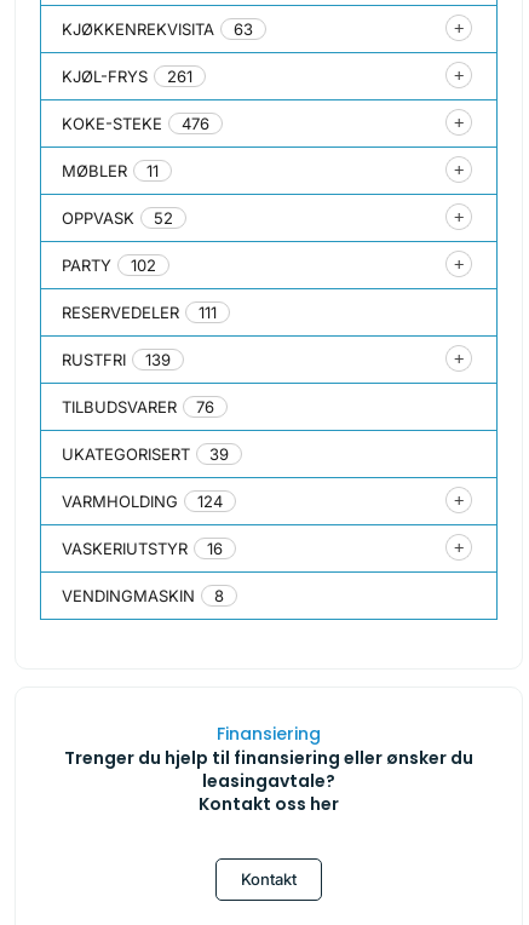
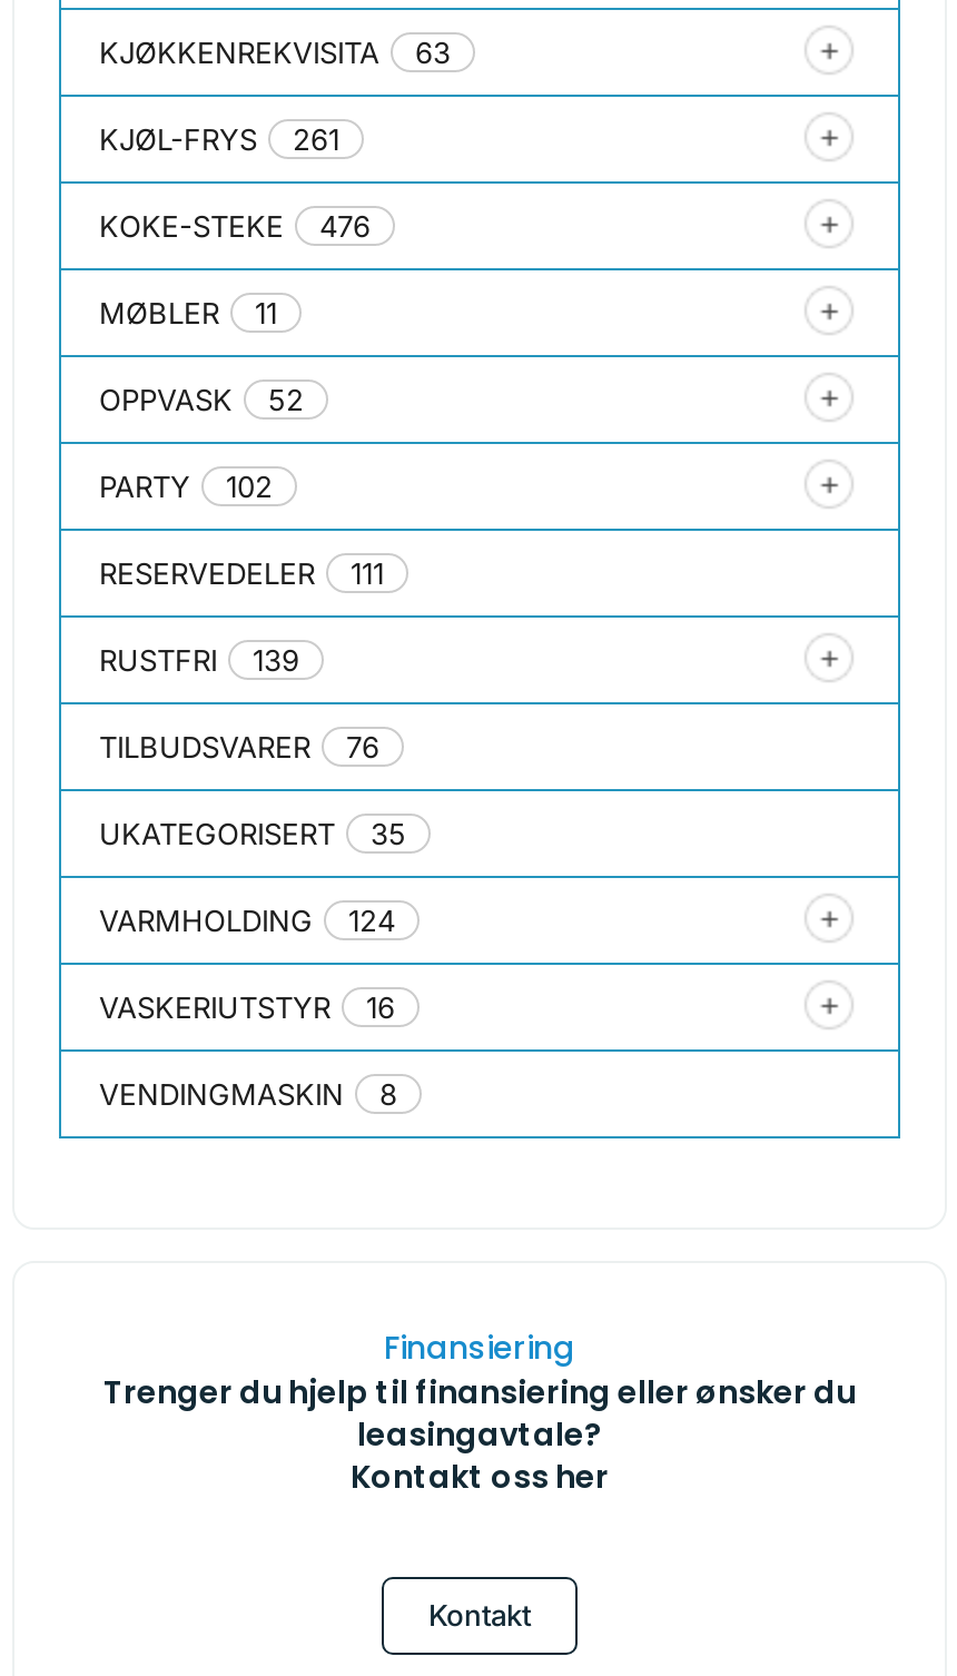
[62,444,229,463] UKATEGORISERT 39 -> [99,815,406,850] UKATEGORISERT 35

